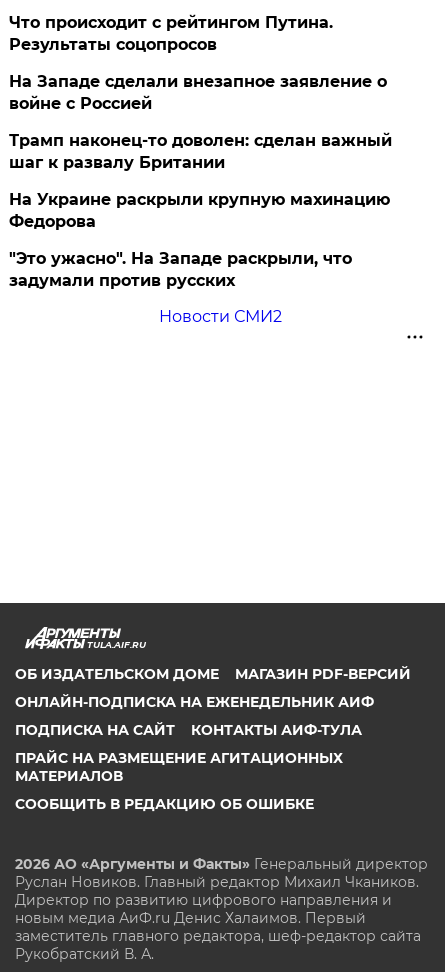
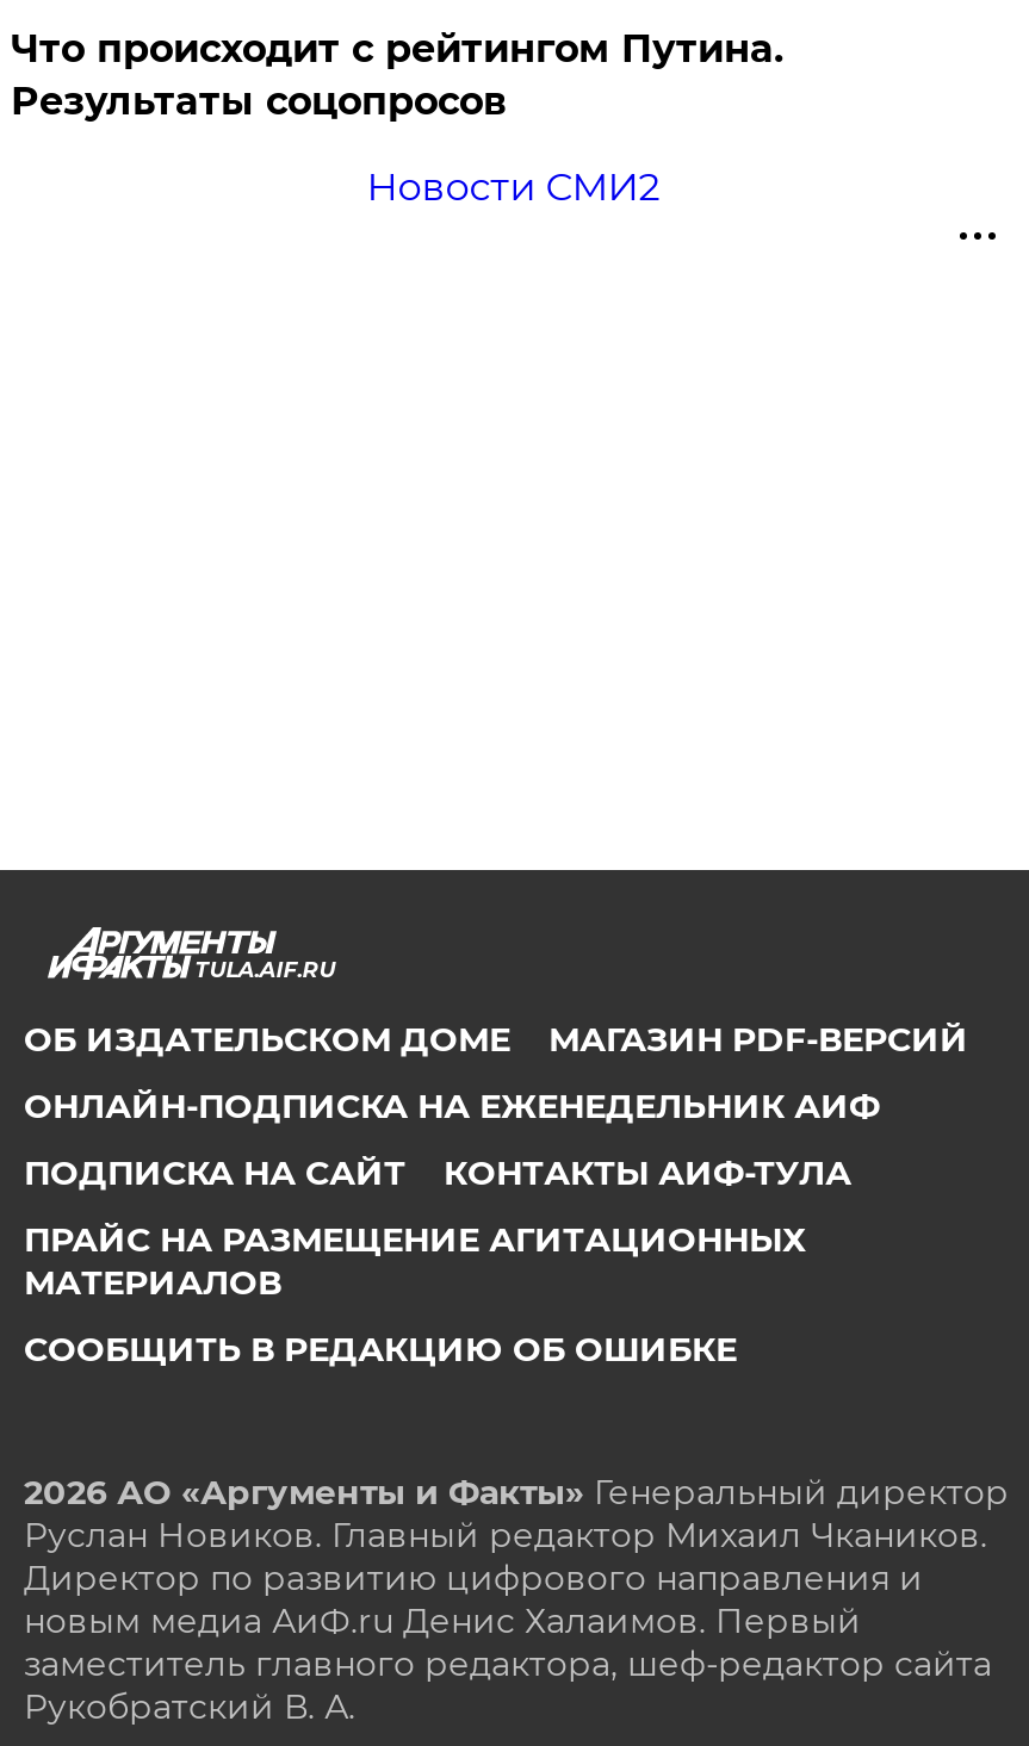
[9,72,392,290] На Западе сделали внезапное заявление о | войне с Россией | Трамп наконец-то доволен: сделан важный | шаг к развалу Британии | На Украине раскрыли крупную махинацию | Федорова | "Это ужасно". На Западе раскрыли, что | задумали против русских -> none

